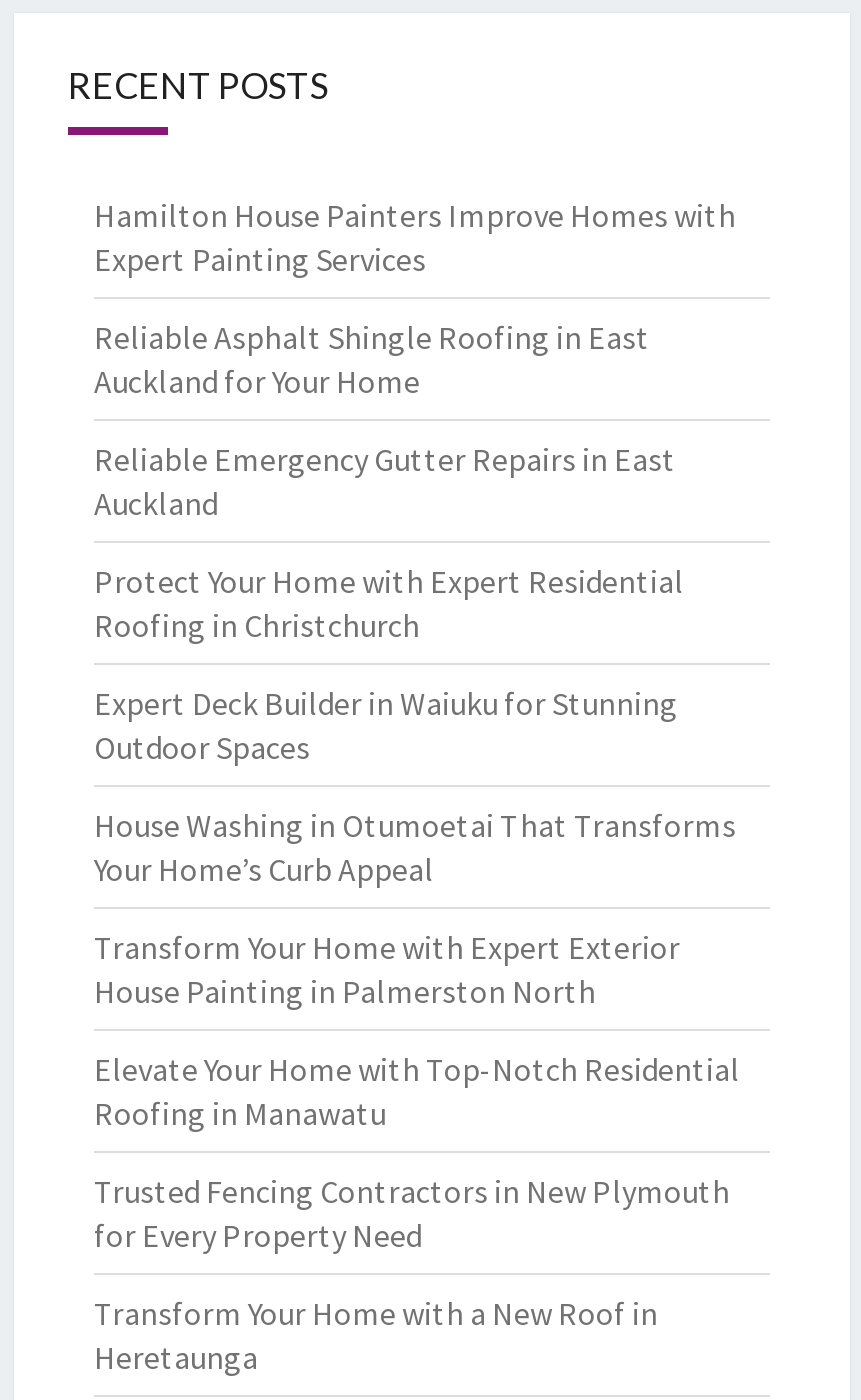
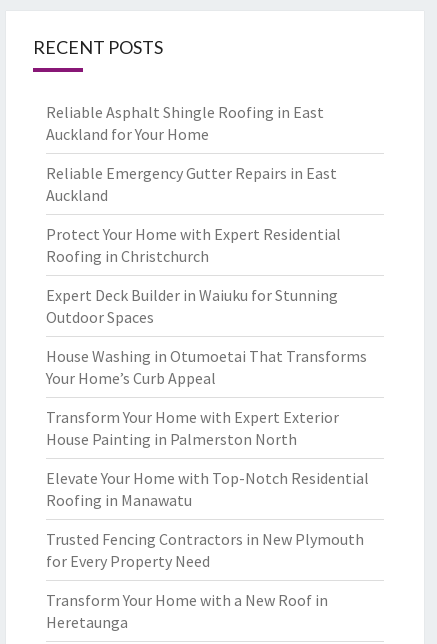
[94,195,736,279] Hamilton House Painters Improve Homes with | Expert Painting Services -> none

